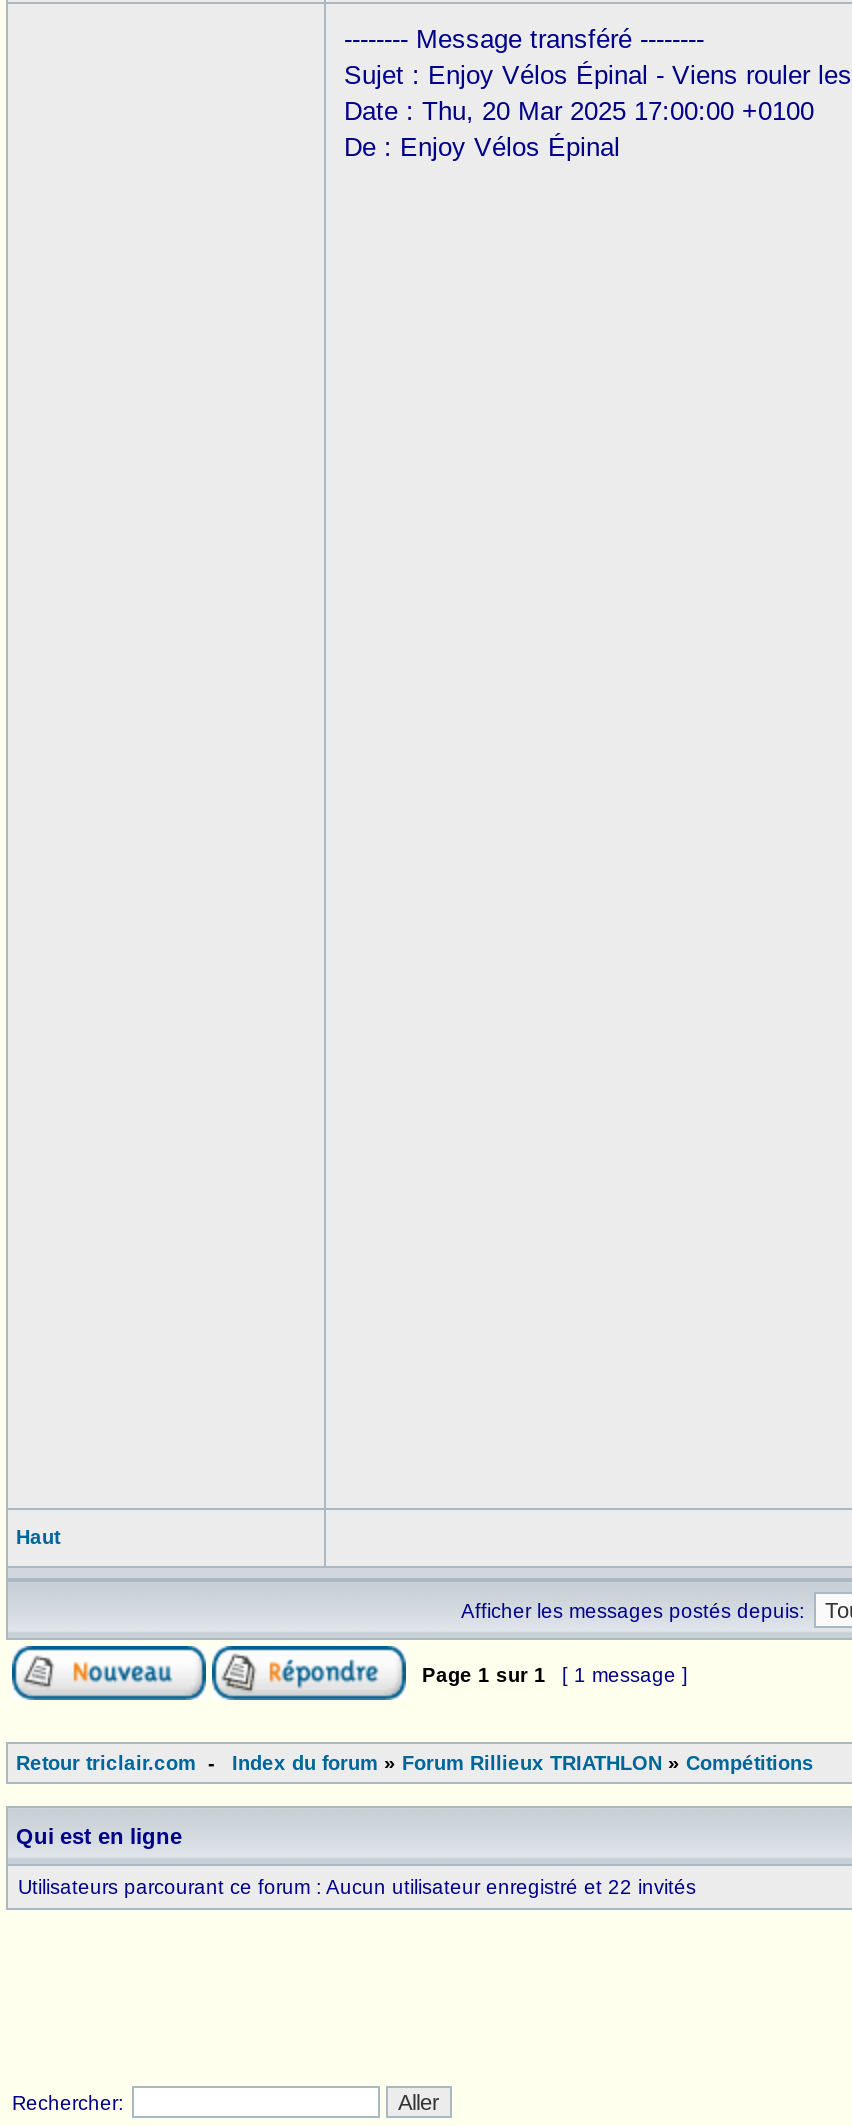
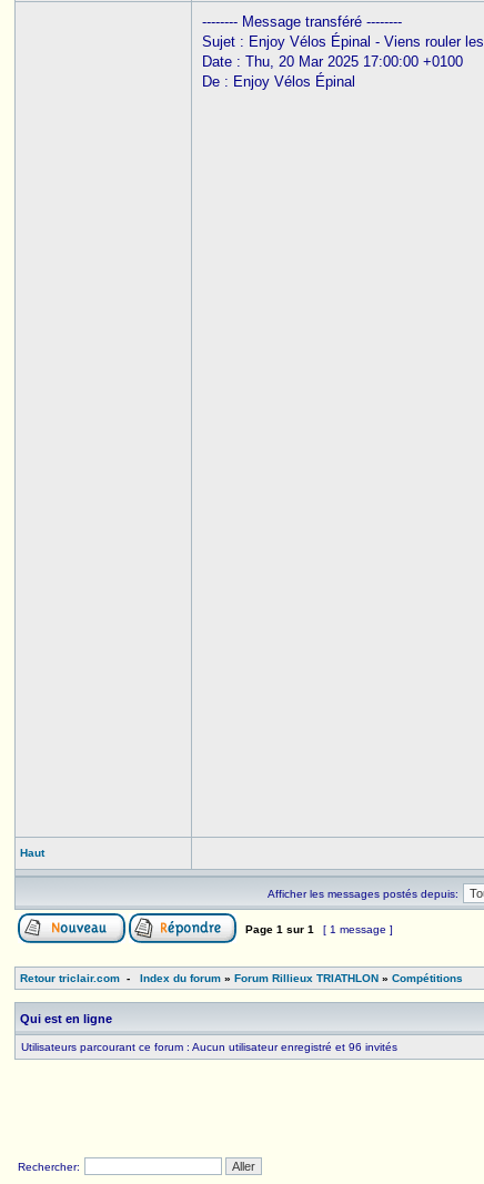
[18,1876,696,1898] Utilisateurs parcourant ce forum : Aucun utilisateur enregistré et 22 invités -> [21,1041,397,1053] Utilisateurs parcourant ce forum : Aucun utilisateur enregistré et 96 invités

